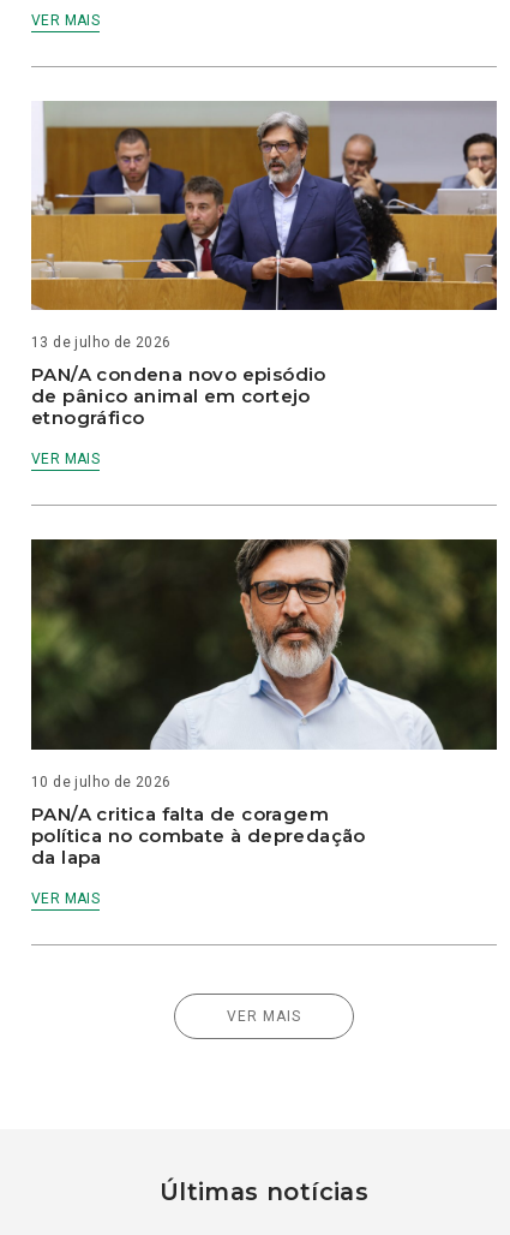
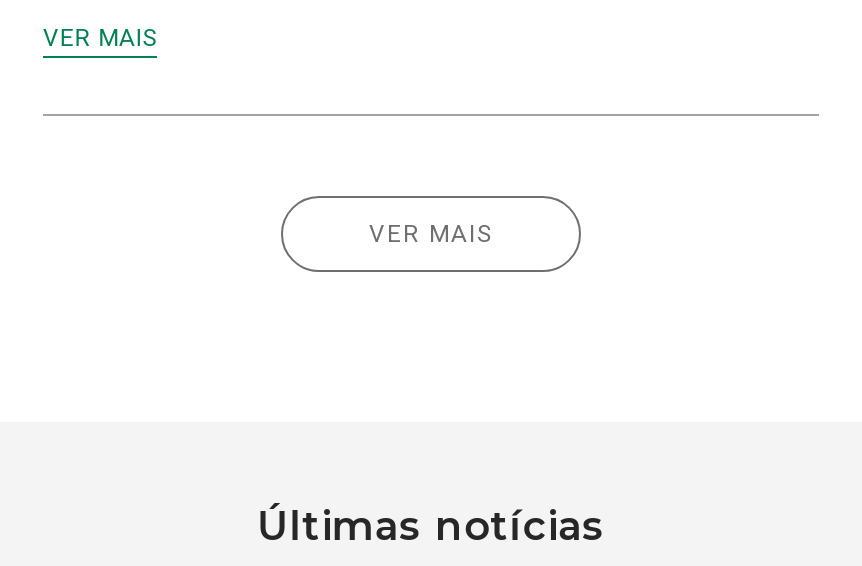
[30,100,498,467] [image] | 13 de julho de 2026 | PAN/A condena novo episódio | de pânico animal em cortejo | etnográfico | VER MAIS -> none
[30,538,498,907] [image] | 10 de julho de 2026 | PAN/A critica falta de coragem | política no combate à depredação | da lapa | VER MAIS -> none

